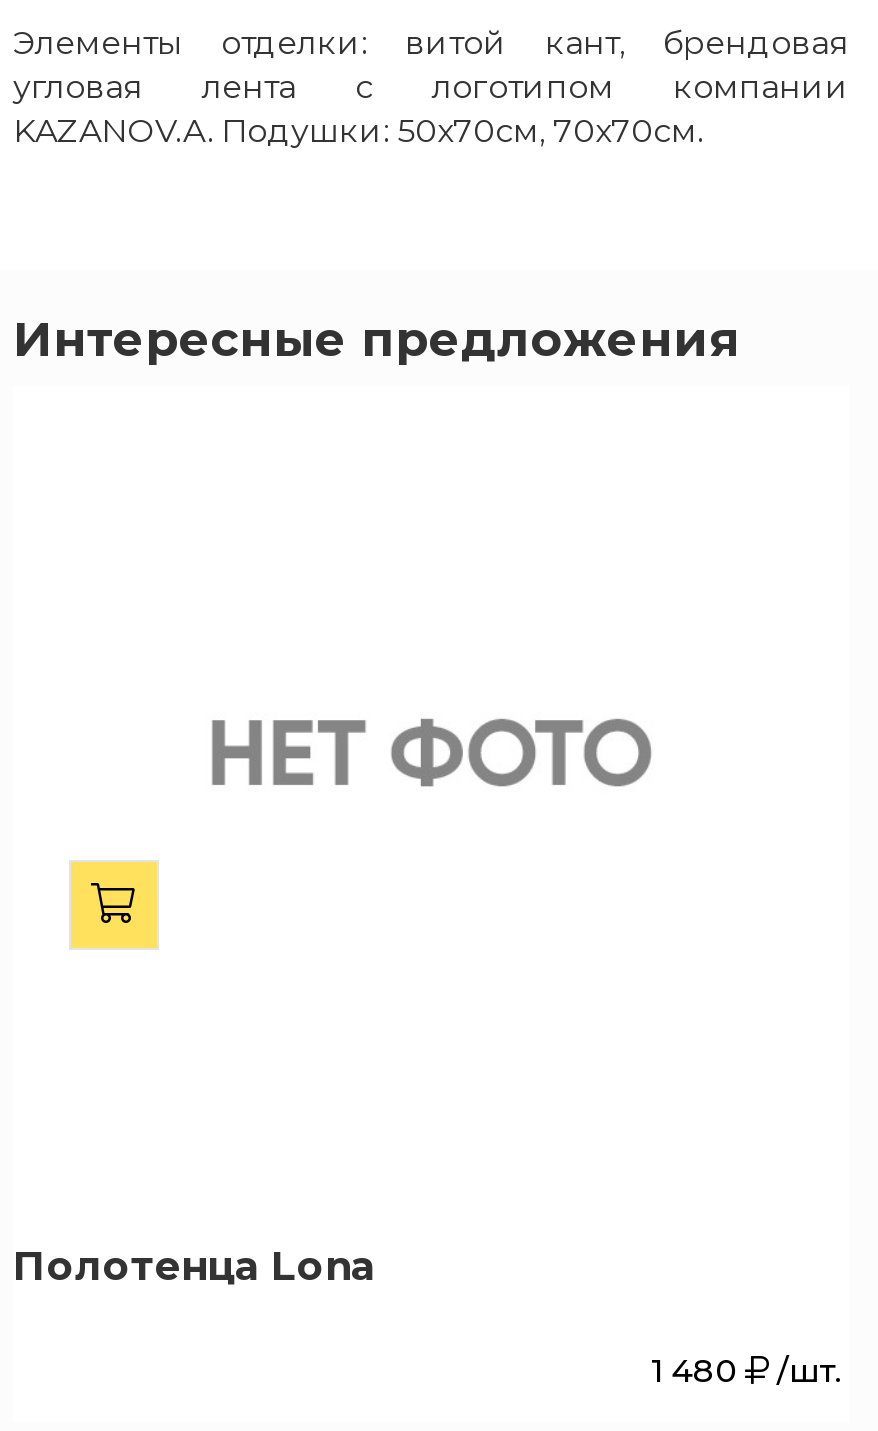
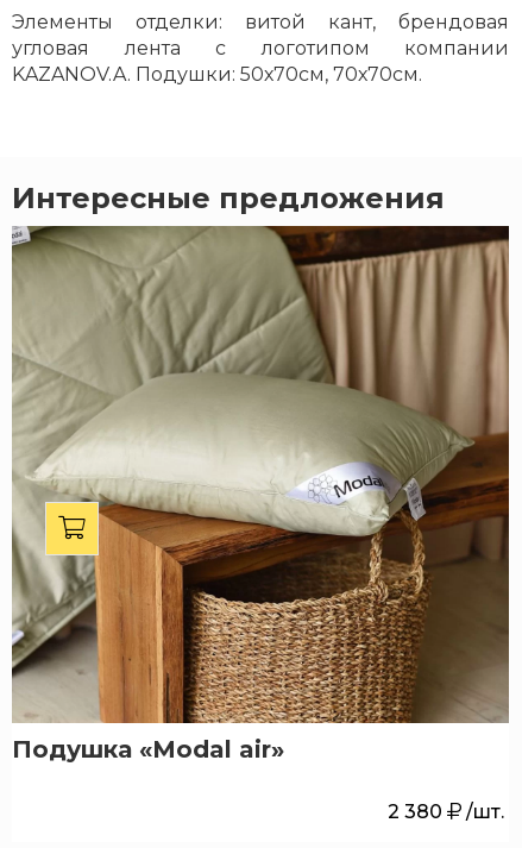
none -> [11,225,510,724] [image]
[13,1242,377,1290] Полотенца Lona -> [12,735,284,764] Подушка «Modal air»
[651,1352,841,1390] 1 480 /шт. -> [388,800,504,823] 2 380 /шт.

